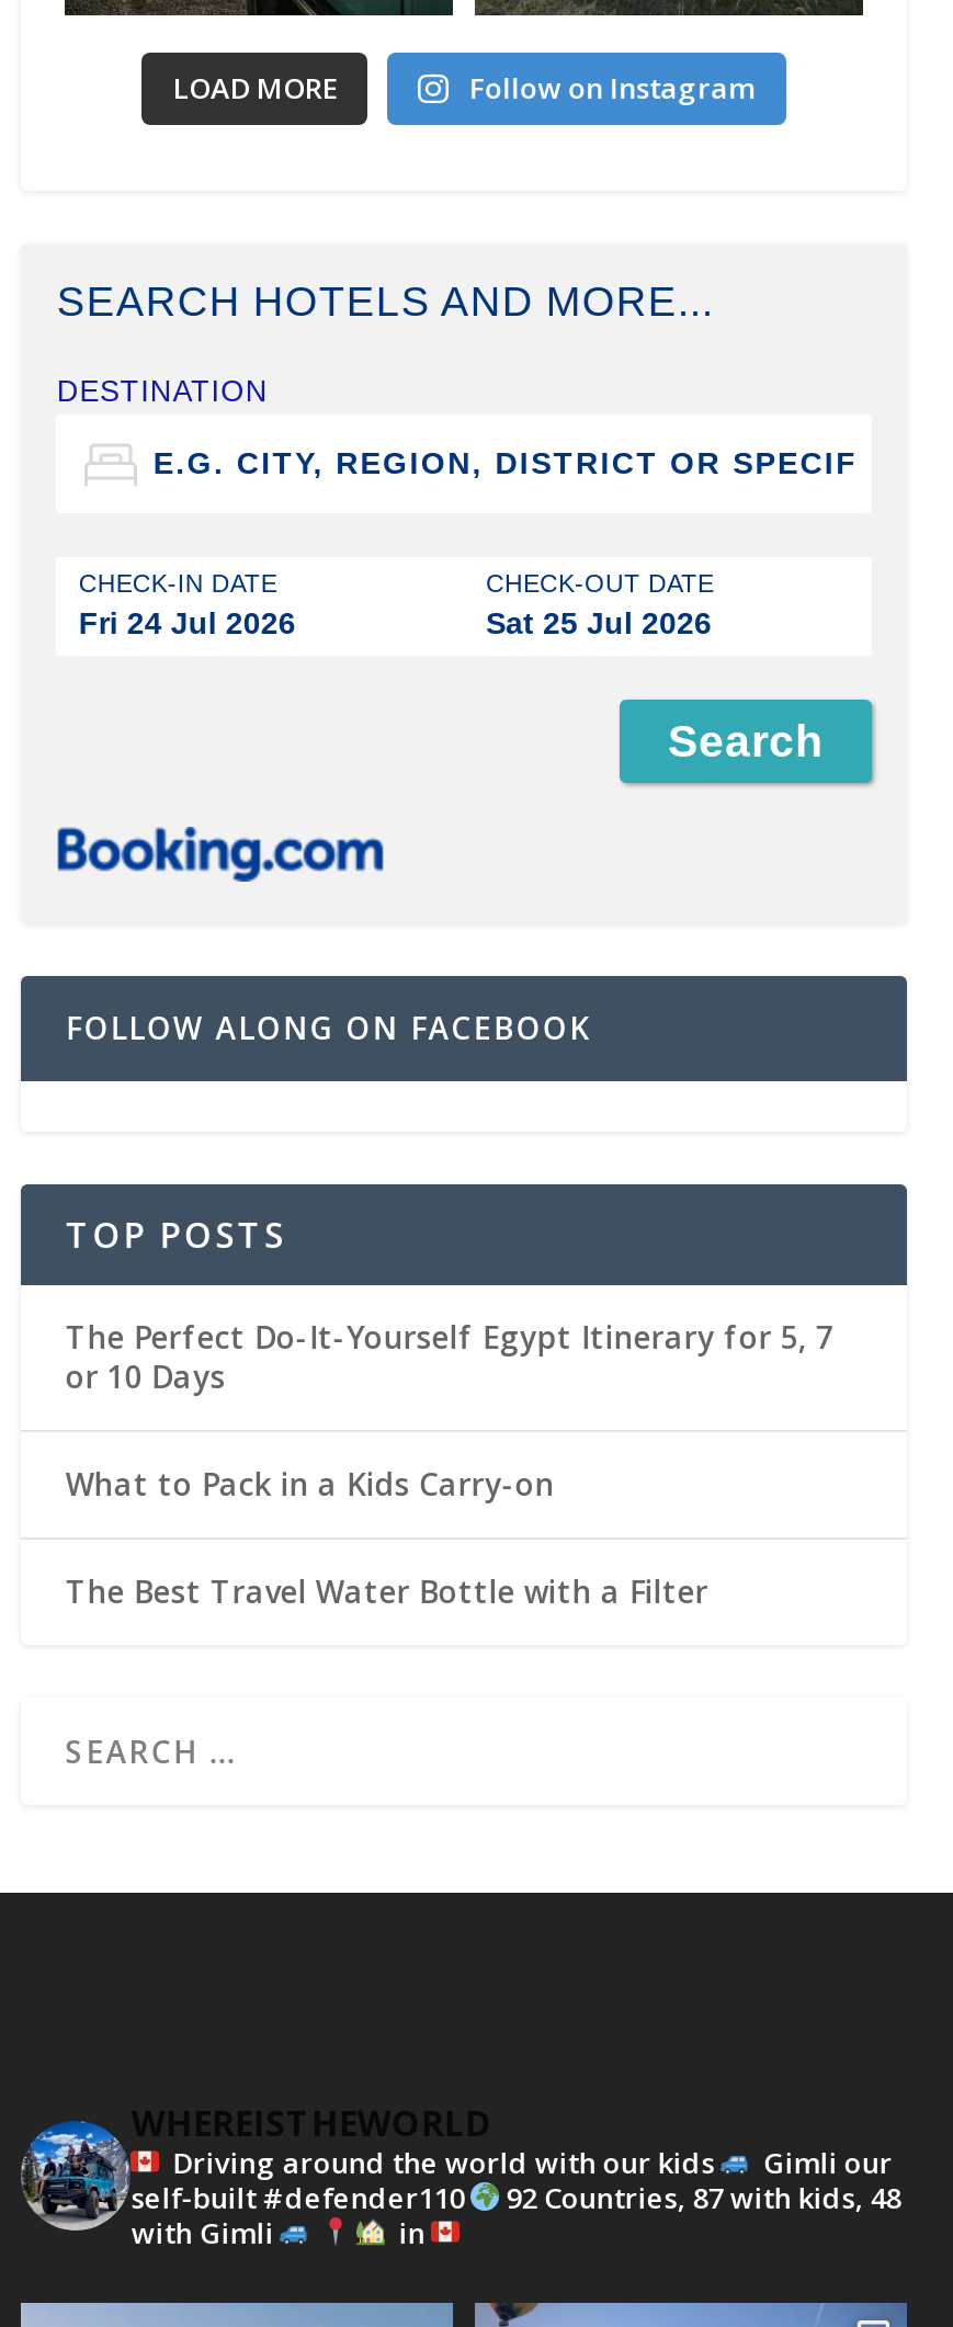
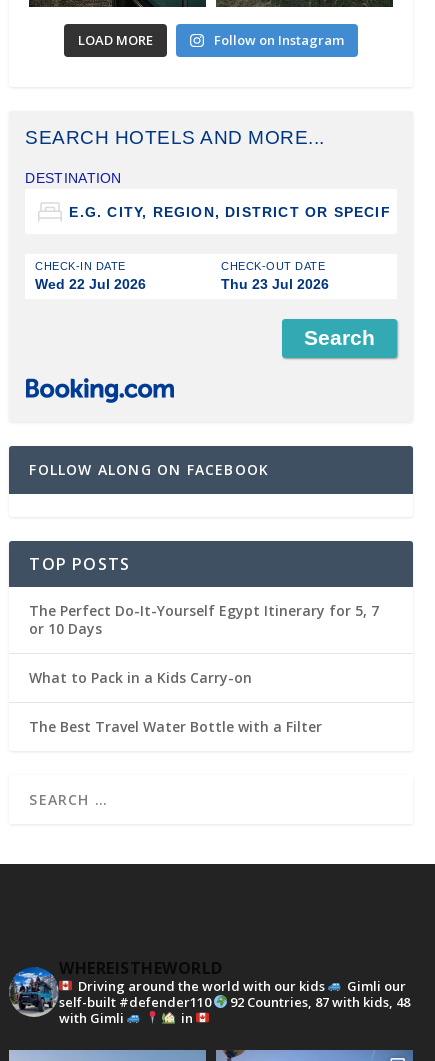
[79,606,296,641] Fri 24 Jul 2026 -> [35,276,146,292] Wed 22 Jul 2026
[486,606,712,641] Sat 25 Jul 2026 -> [221,276,329,292] Thu 23 Jul 2026

